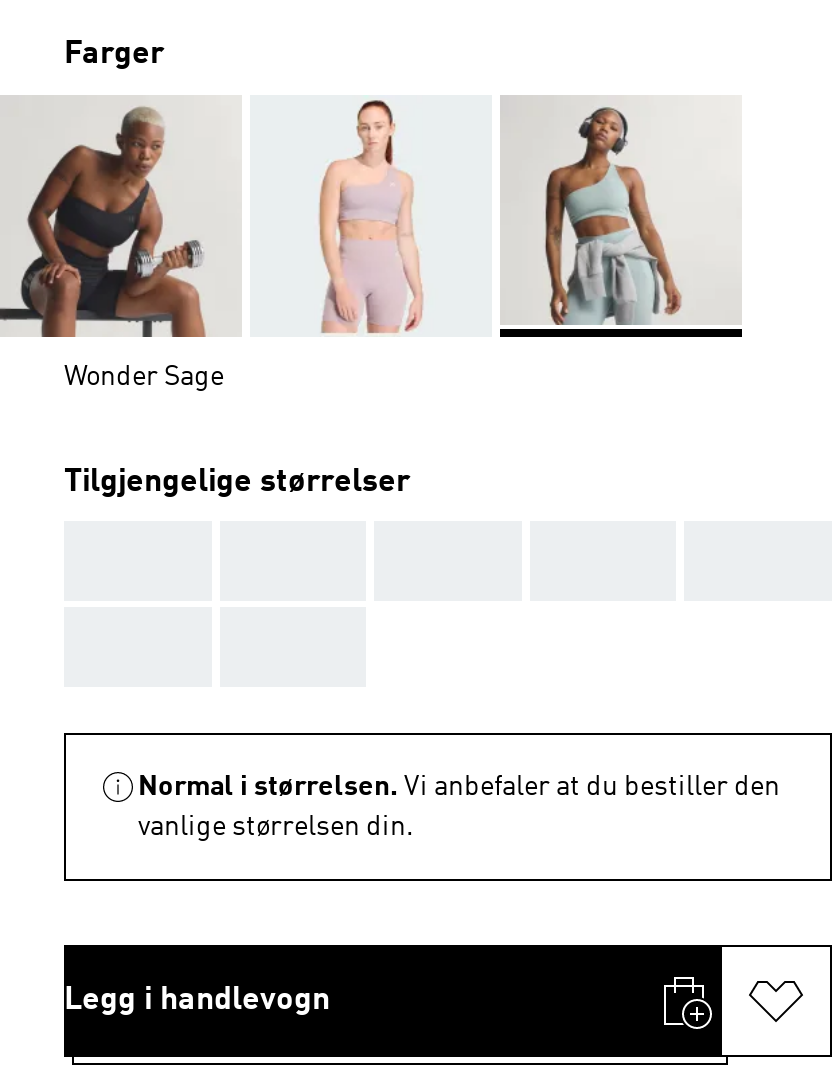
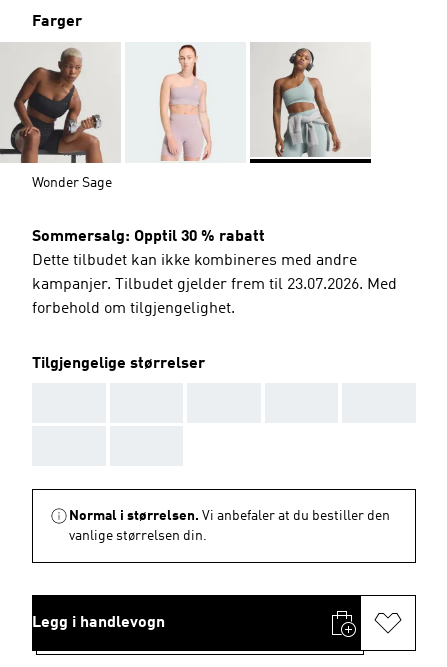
none -> [32,229,397,317] Sommersalg: Opptil 30 % rabatt | Dette tilbudet kan ikke kombineres med andre | kampanjer. Tilbudet gjelder frem til 23.07.2026. Med | forbehold om tilgjengelighet.

